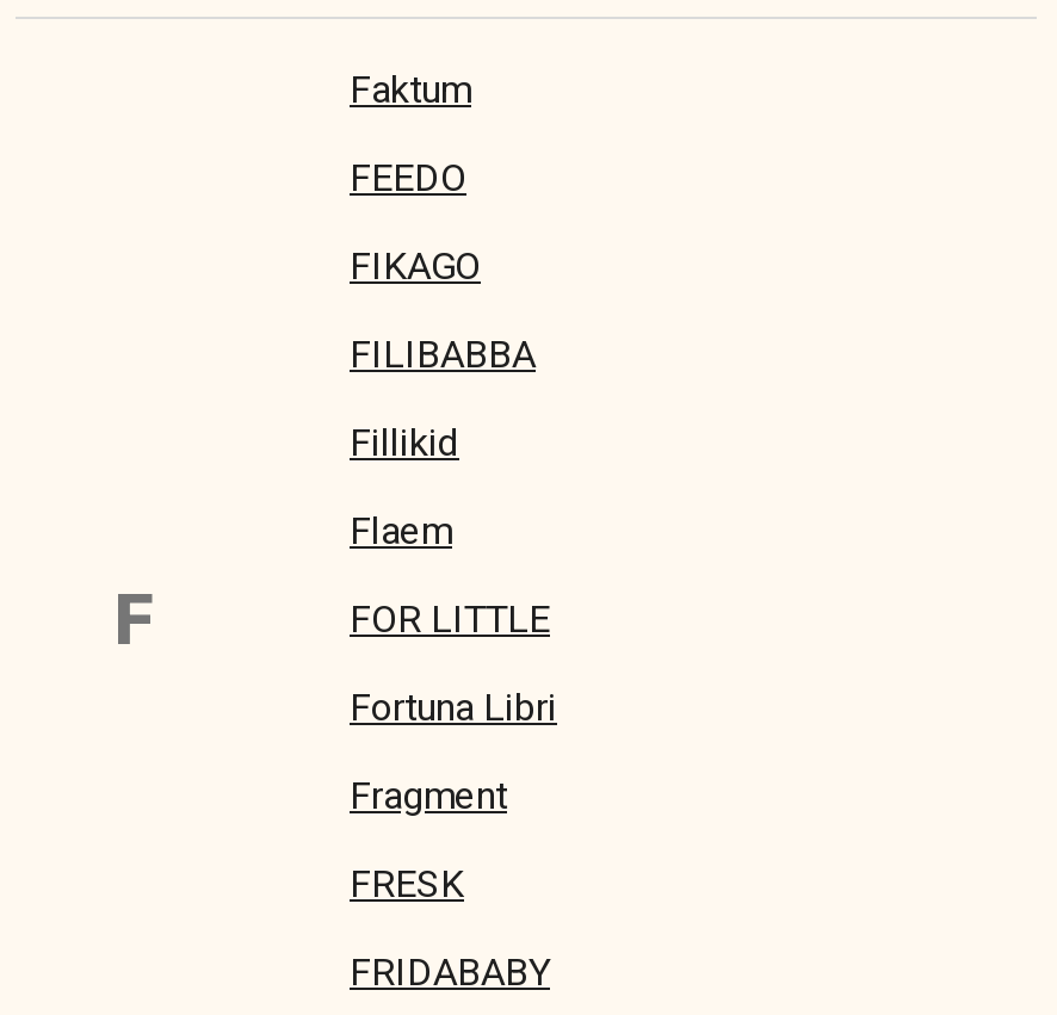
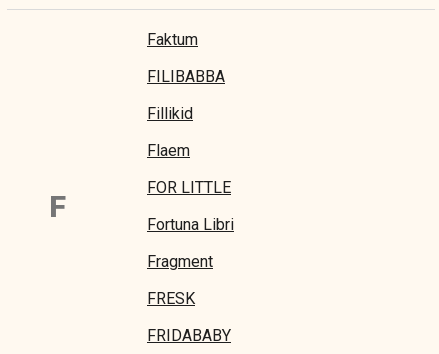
[350,156,481,289] FEEDO | FIKAGO -> none

